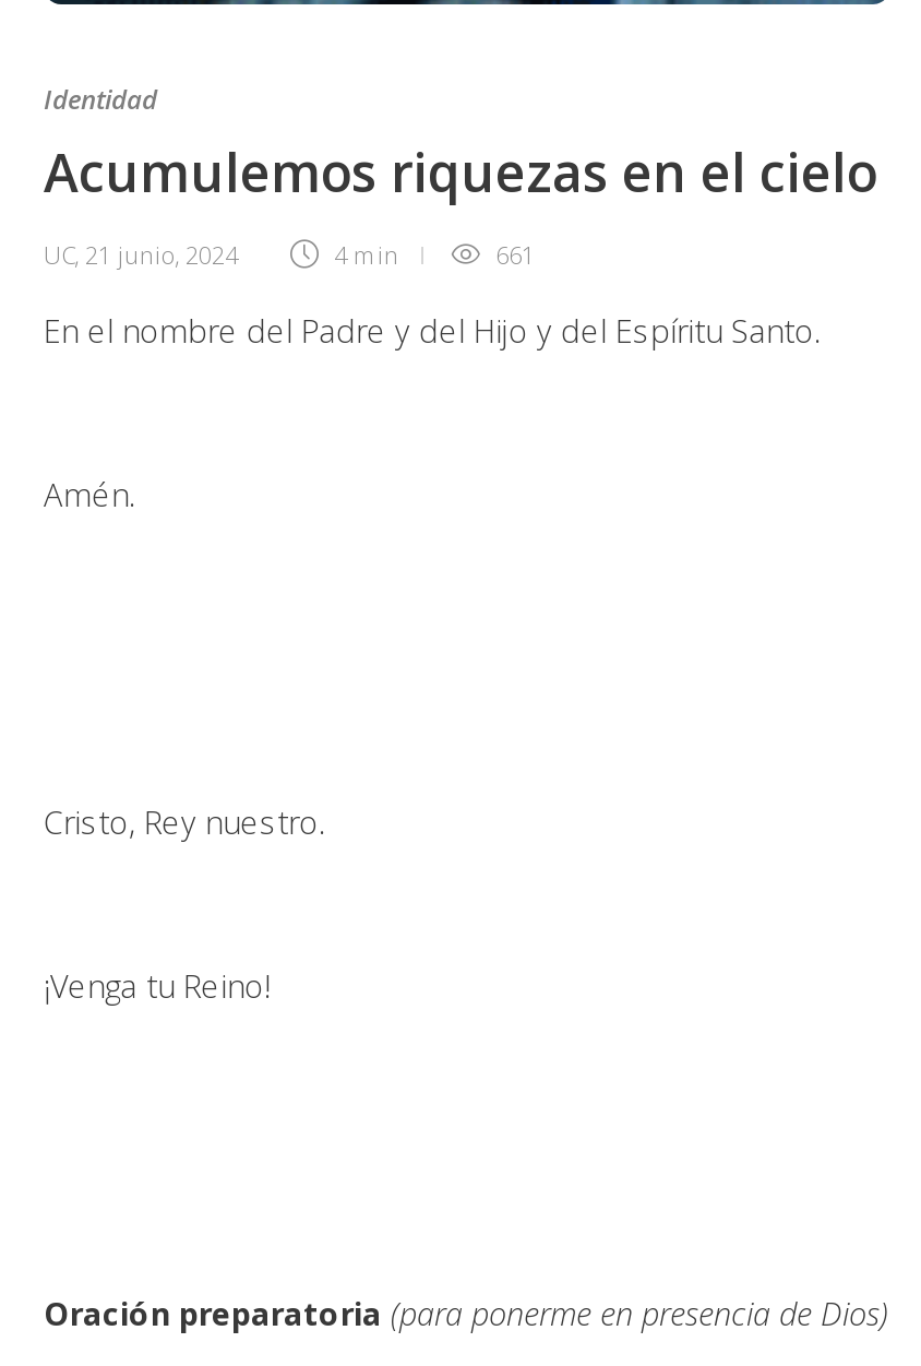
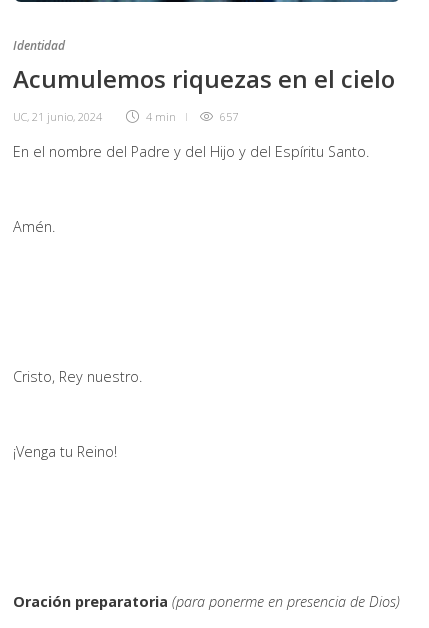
[489,238,535,271] 661 -> [217,109,238,124] 657

